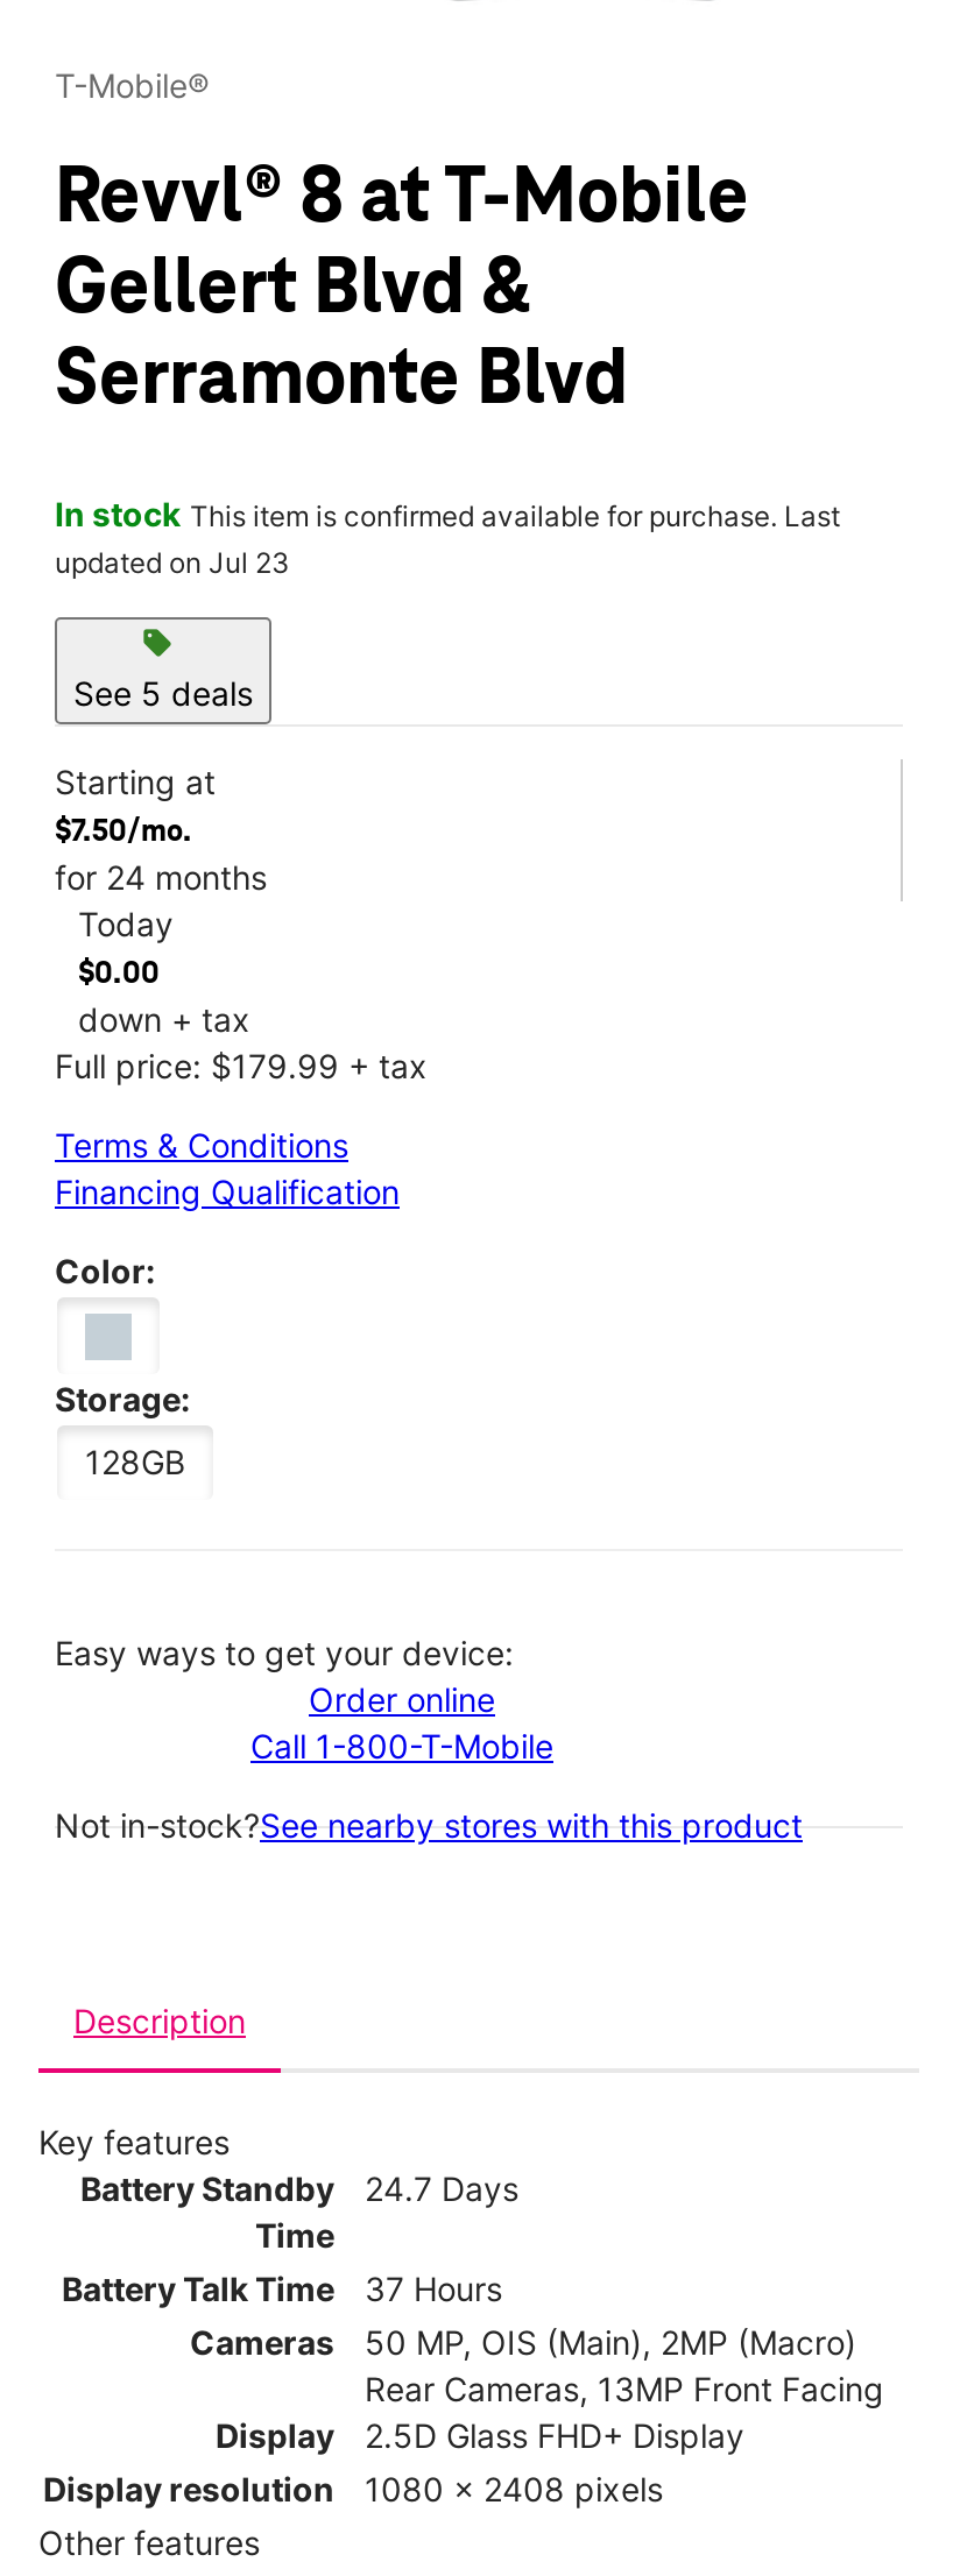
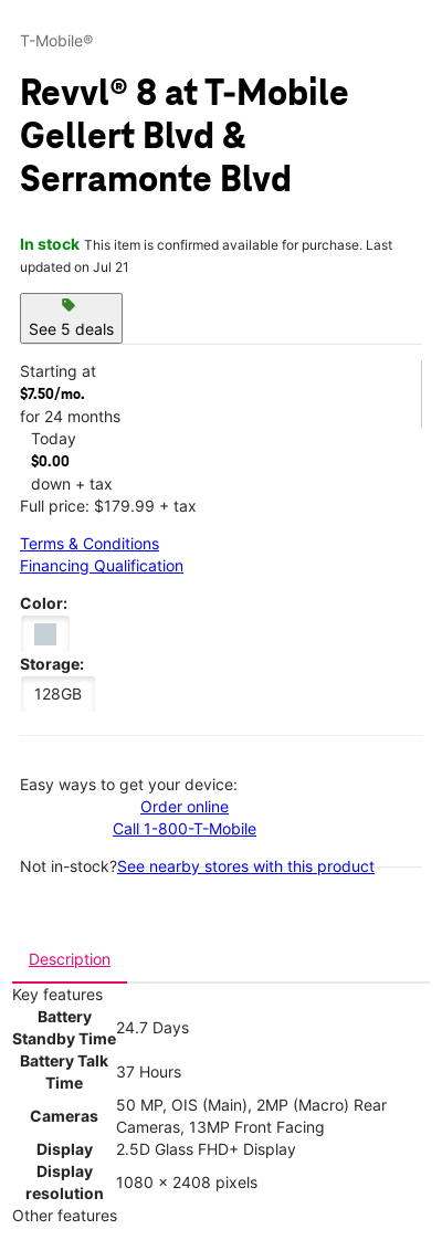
[55,545,290,580] updated on Jul 23 -> [20,258,129,275] updated on Jul 21
moved [38,2122,230,2162] -> [12,985,103,1004]: Key features

